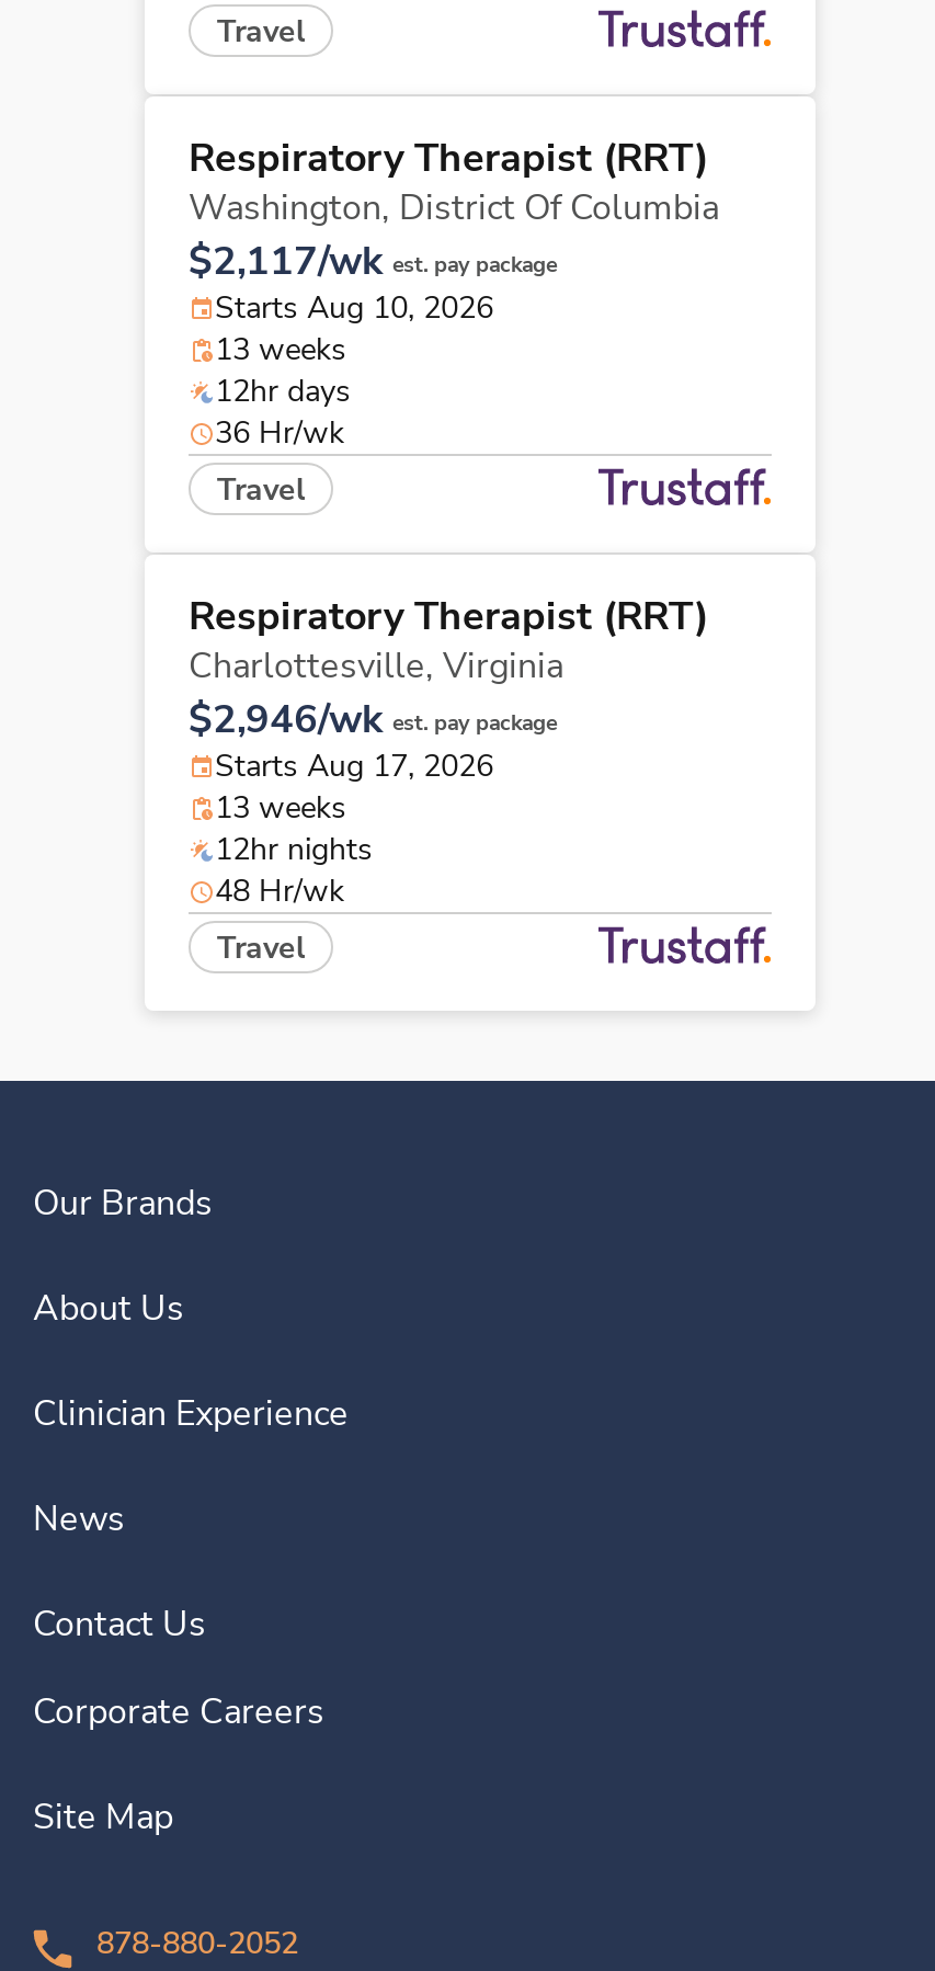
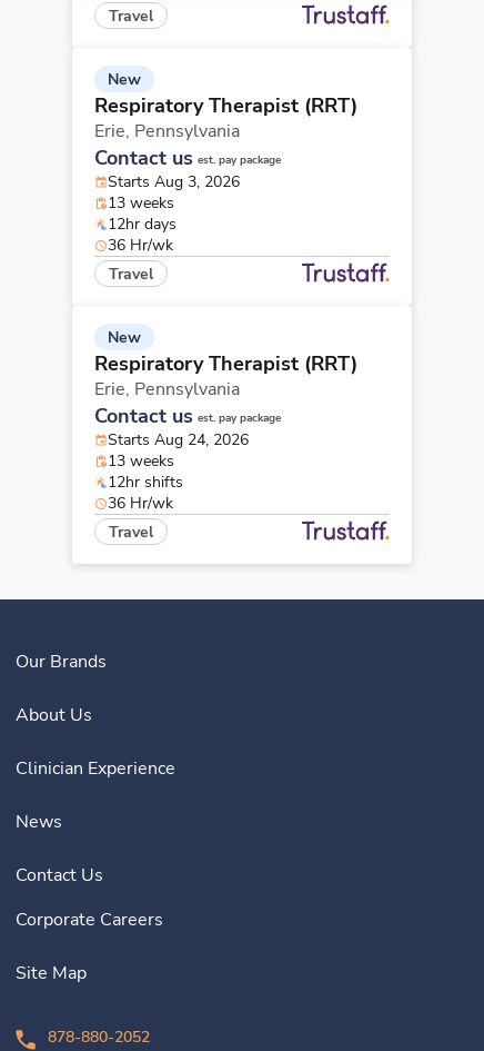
none -> [108,69,141,90] New
[189,184,719,329] Washington, District Of Columbia | $2,117/wk est. pay package | Starts Aug 10, 2026 -> [94,119,281,192] Erie, Pennsylvania | Contact us est. pay package | Starts Aug 3, 2026
none -> [108,327,141,348] New
[189,642,563,787] Charlottesville, Virginia | $2,946/wk est. pay package | Starts Aug 17, 2026 -> [94,377,281,450] Erie, Pennsylvania | Contact us est. pay package | Starts Aug 24, 2026
[215,829,373,870] 12hr nights -> [108,472,183,493] 12hr shifts
[215,870,344,912] 48 Hr/wk -> [108,493,173,514] 36 Hr/wk

